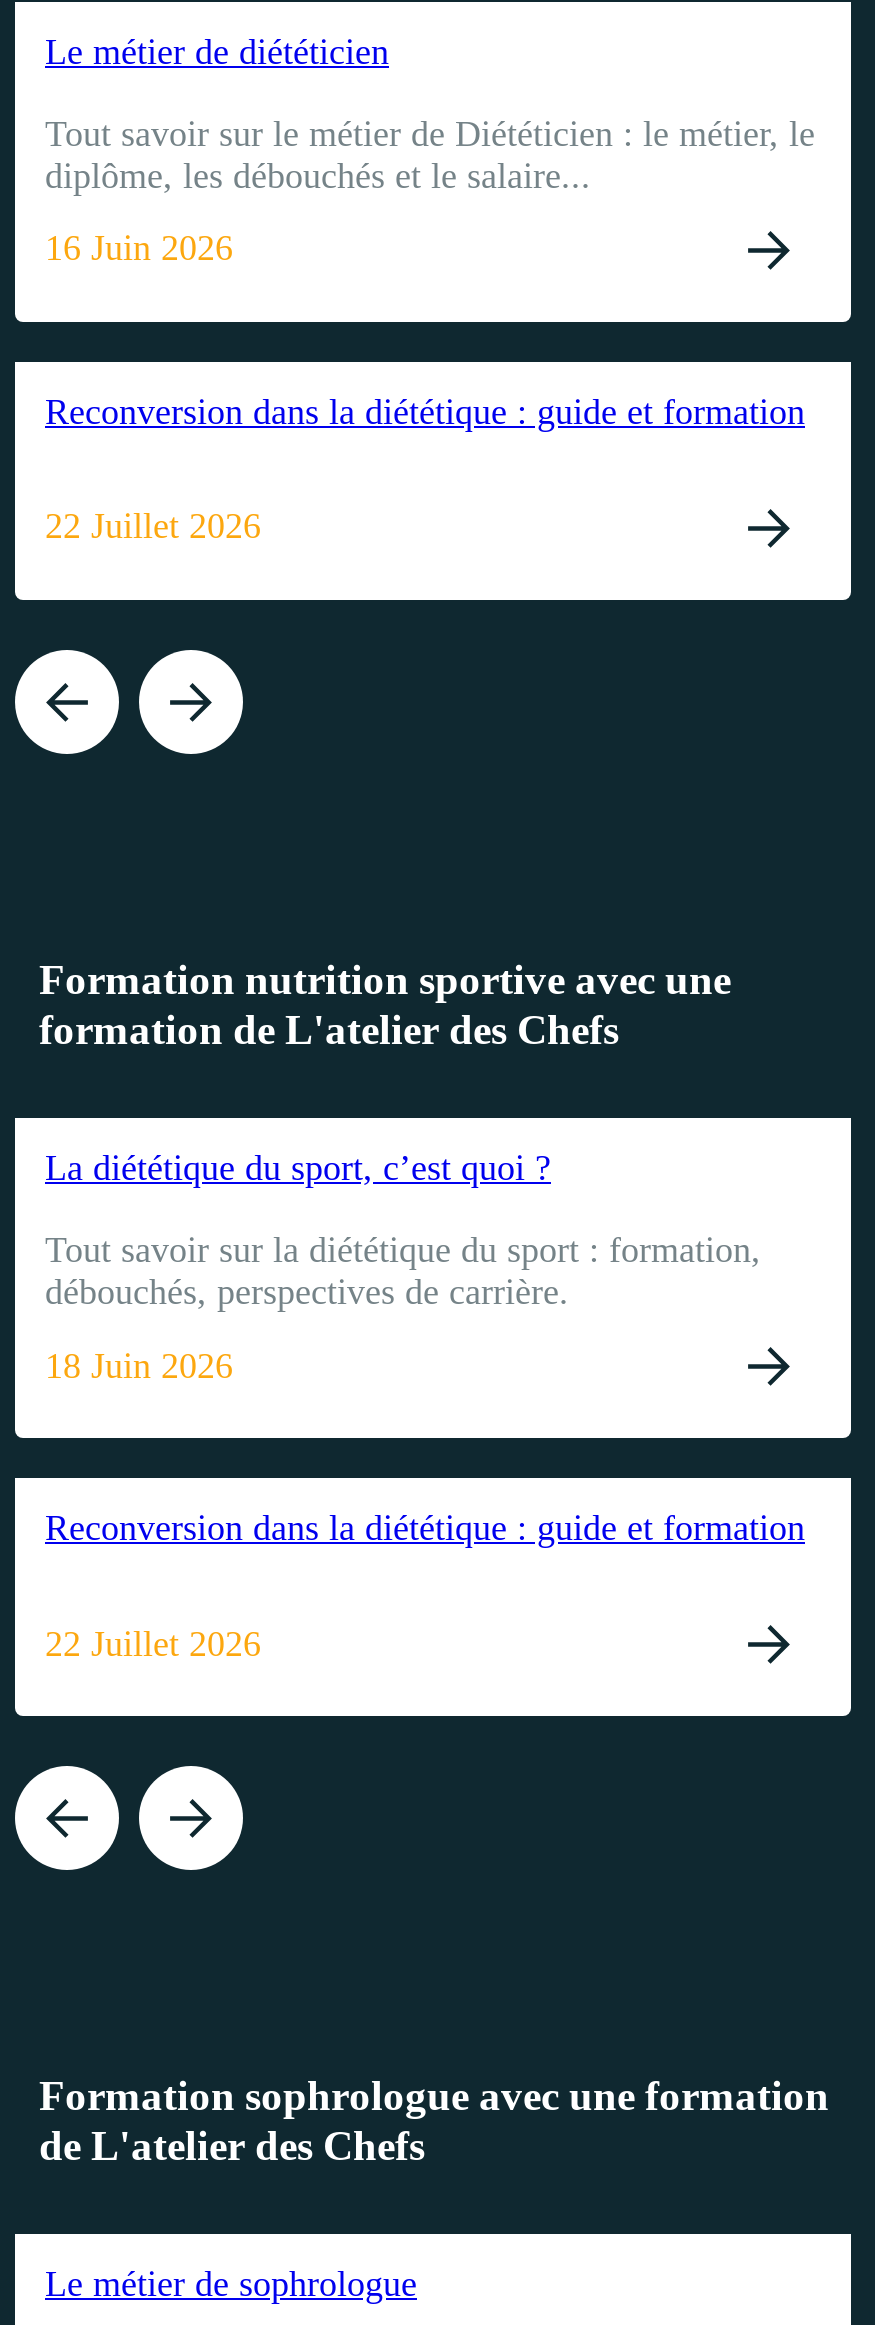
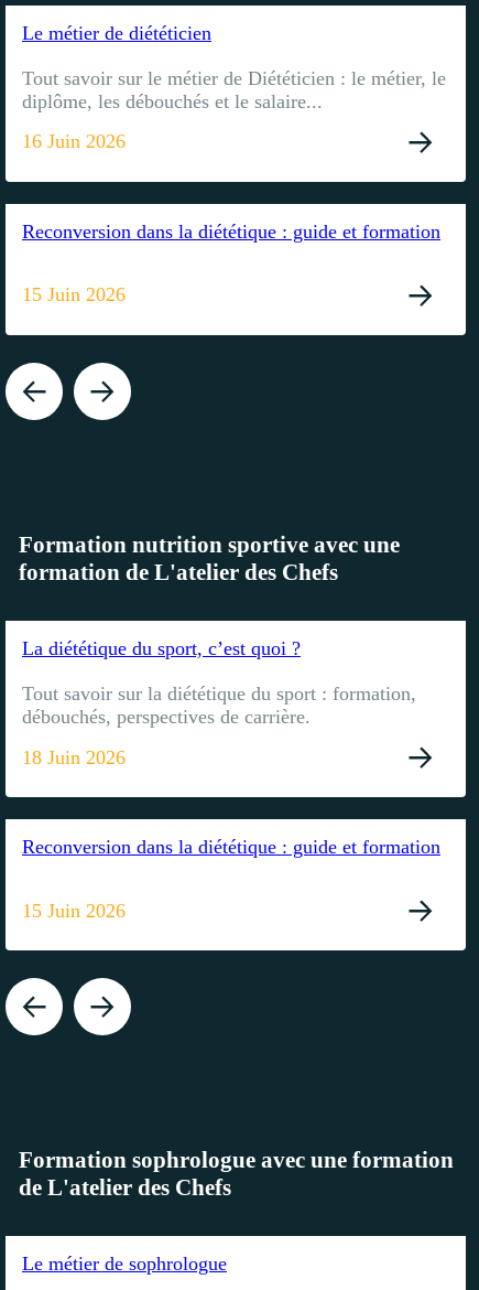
[45,507,261,547] 22 Juillet 2026 -> [22,284,126,306] 15 Juin 2026
[45,1623,261,1663] 22 Juillet 2026 -> [22,899,126,921] 15 Juin 2026

